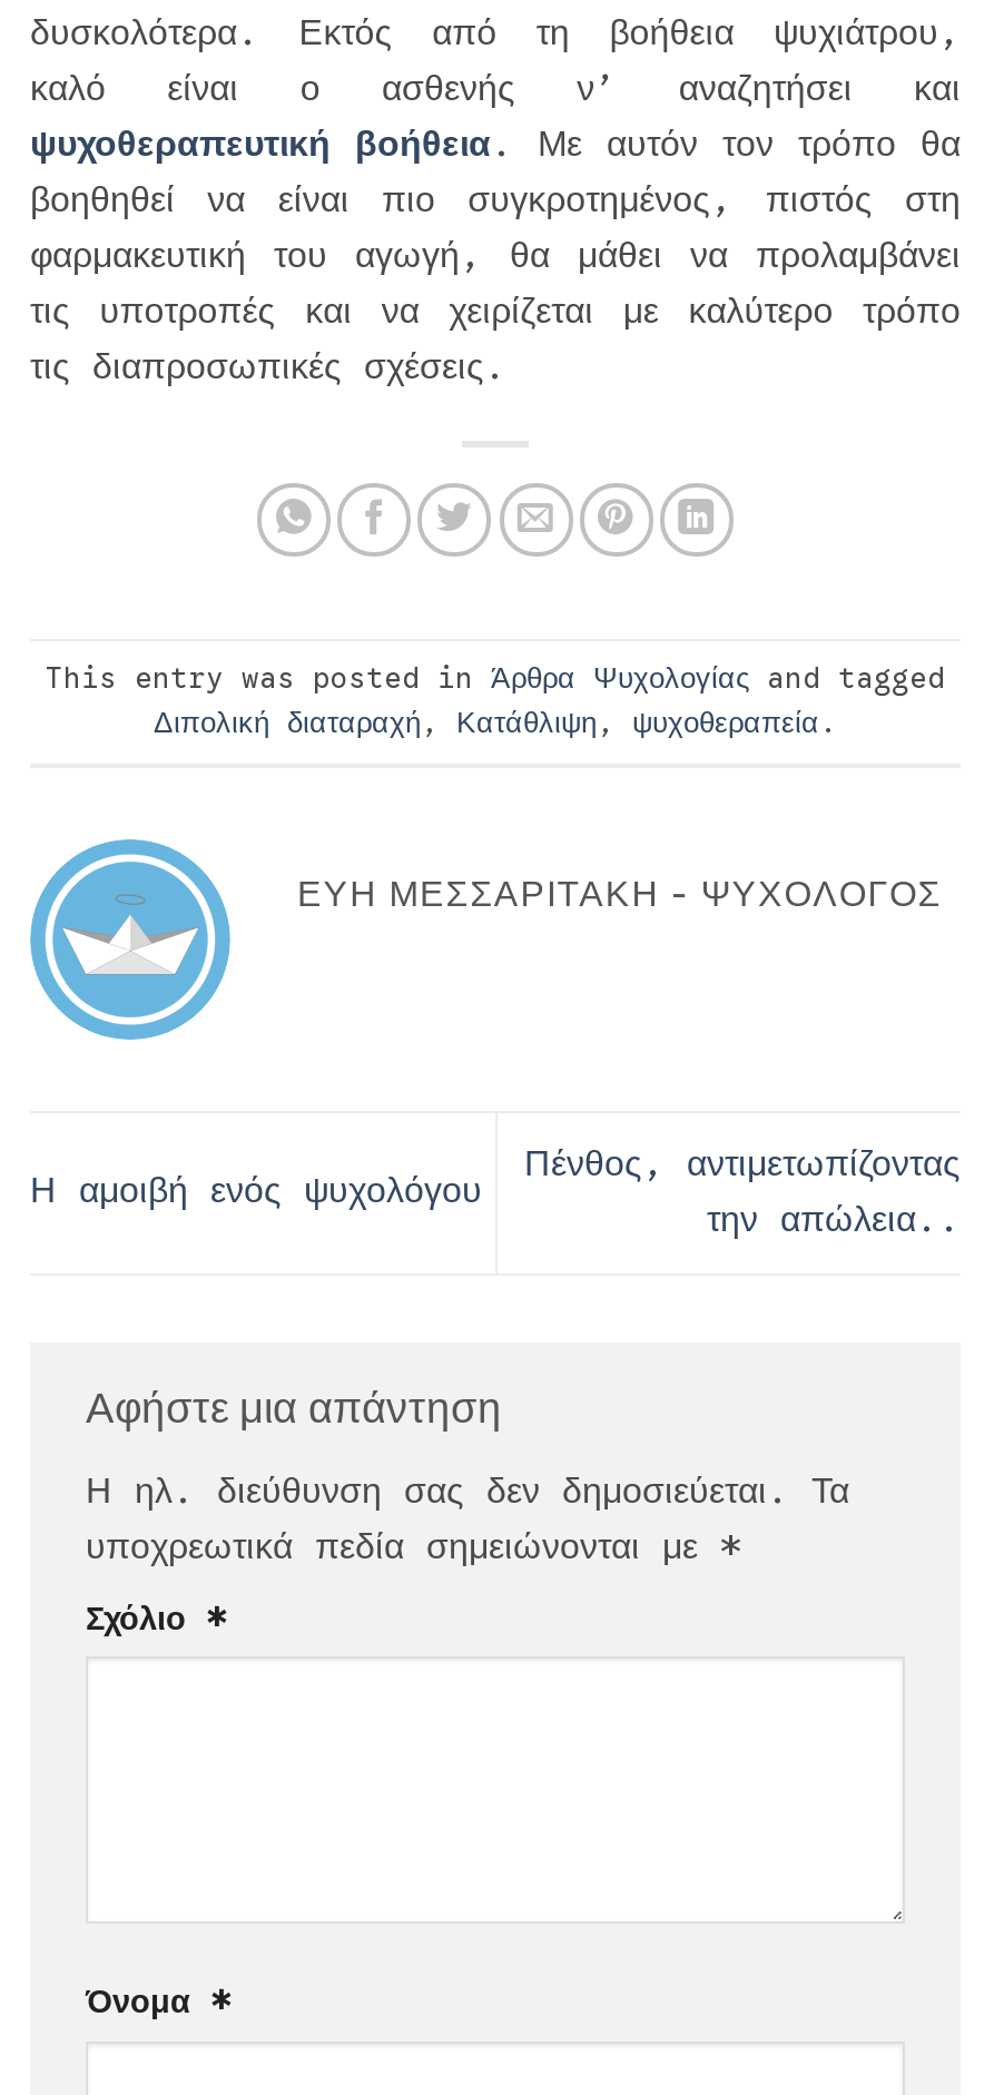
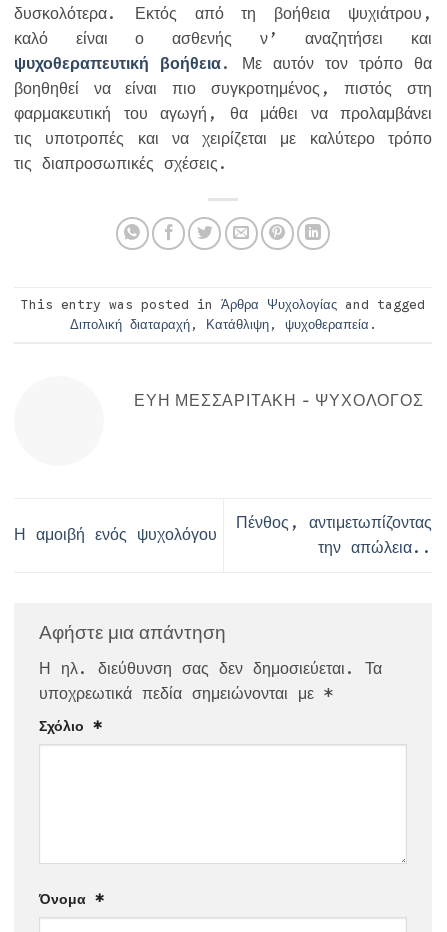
[28,837,233,1042] [image] -> none

